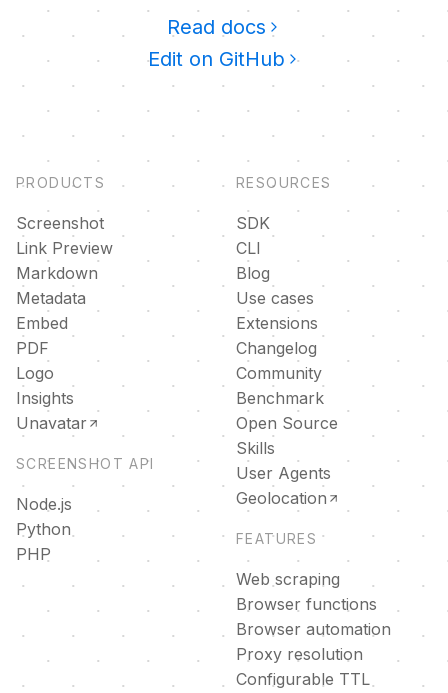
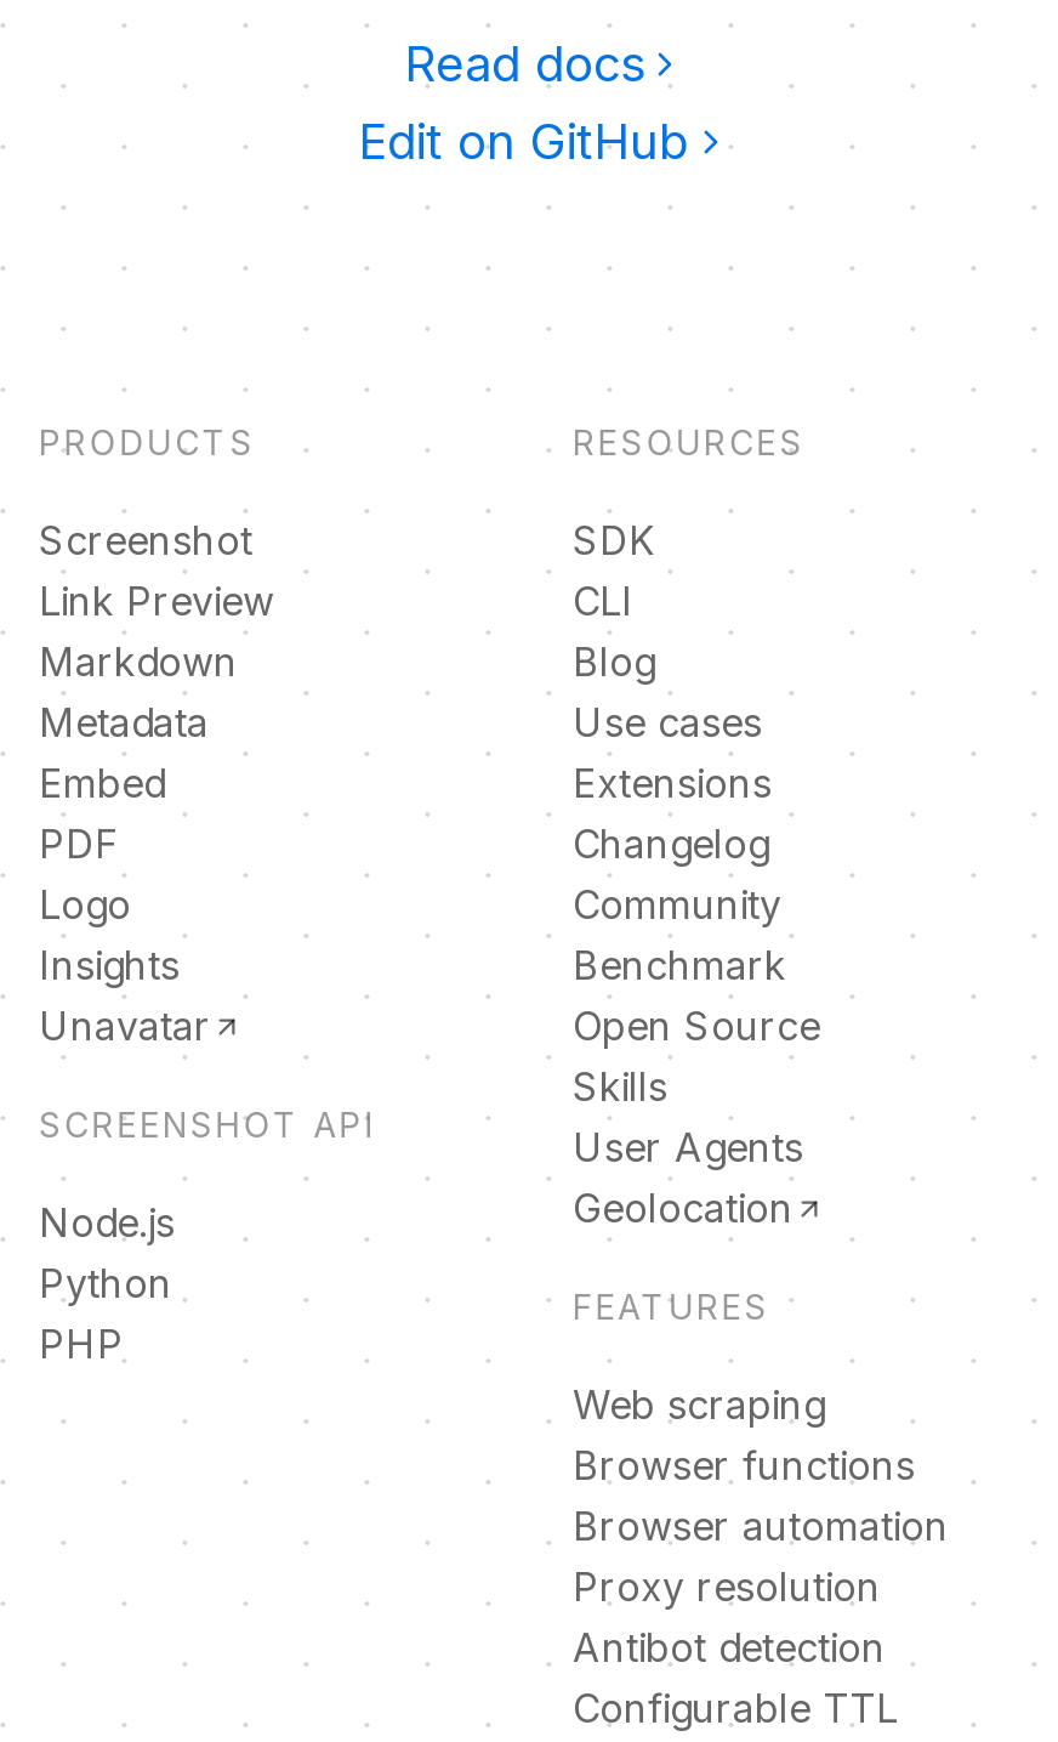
none -> [573,1623,886,1672] Antibot detection

